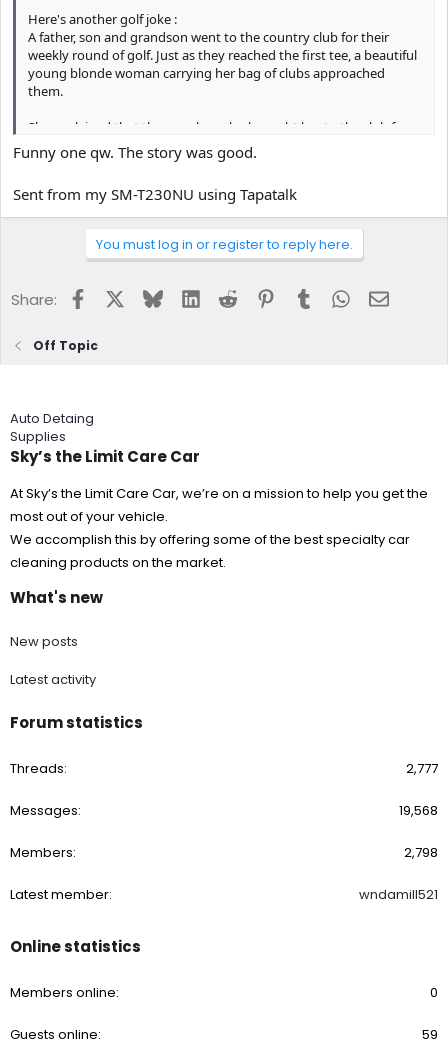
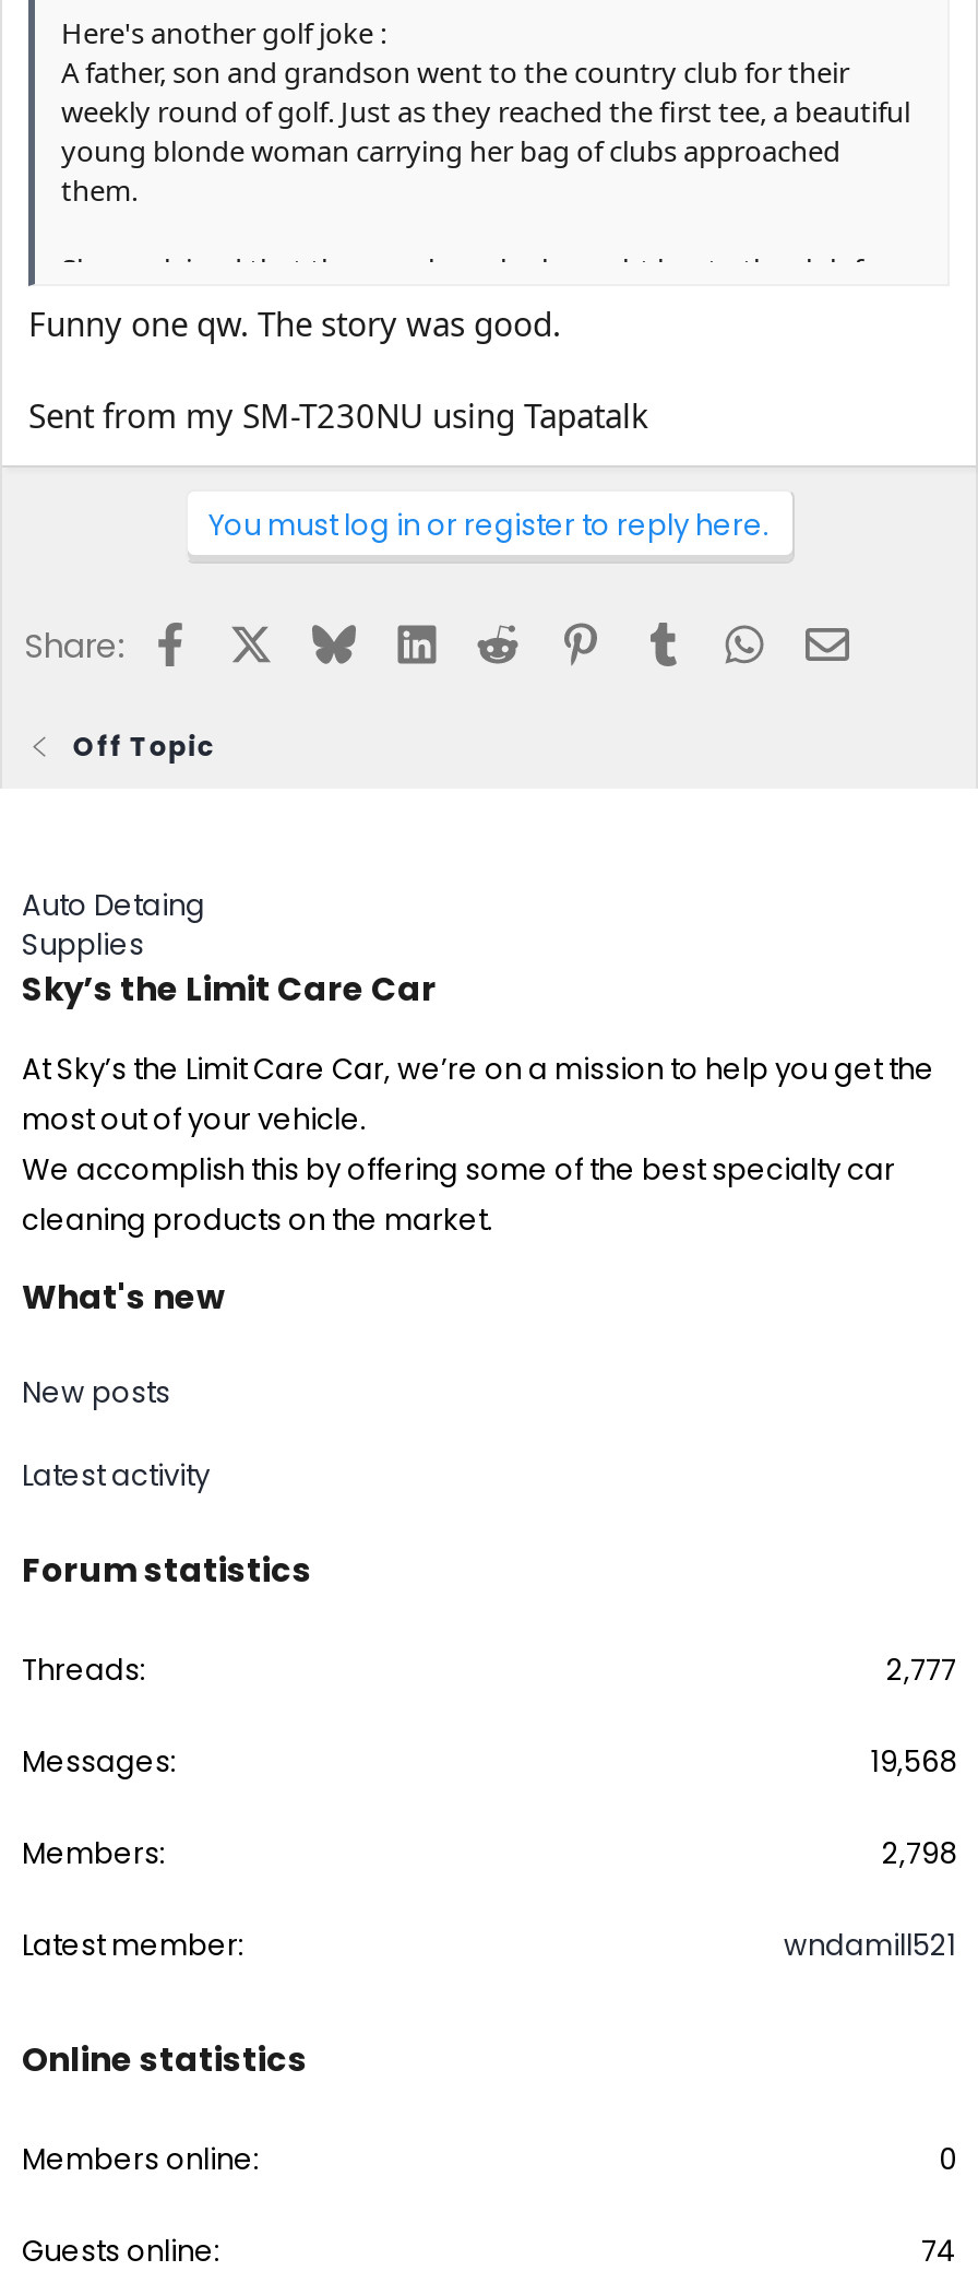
[422,1025,438,1044] 59 -> [921,2231,956,2272] 74

